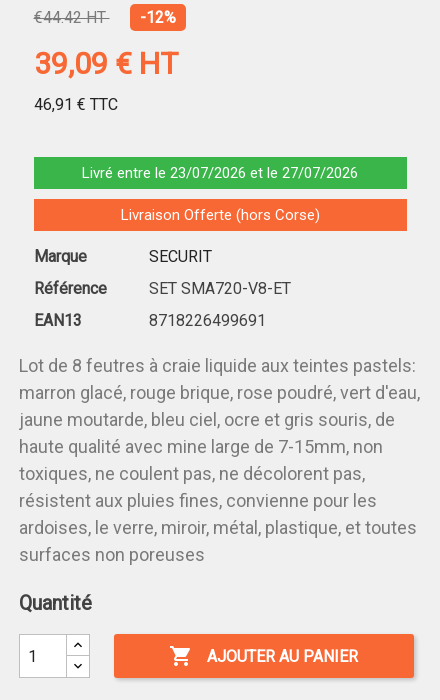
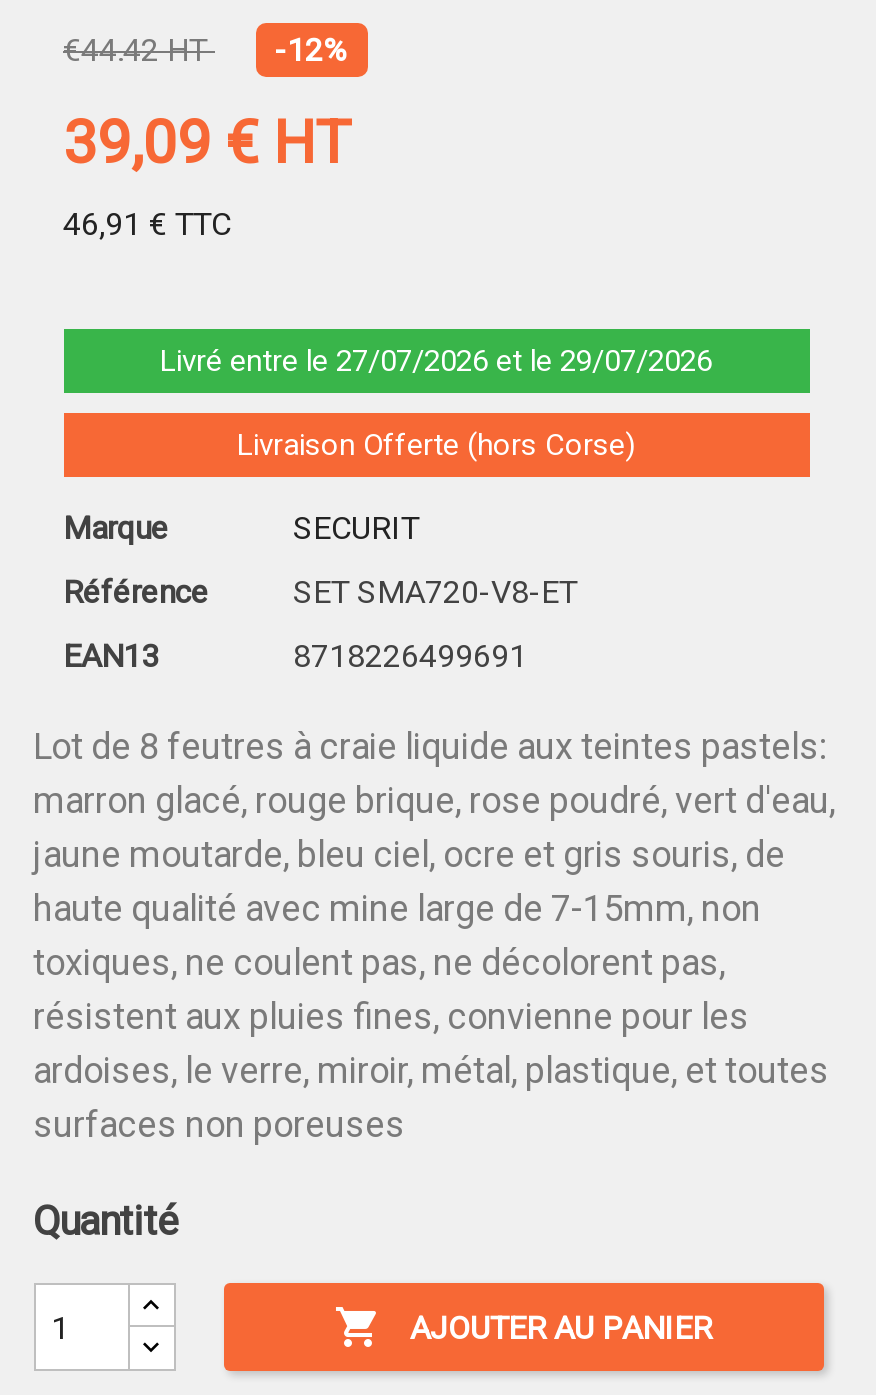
[82,164,358,182] Livré entre le 23/07/2026 et le 27/07/2026 -> [160,344,712,380] Livré entre le 27/07/2026 et le 29/07/2026

